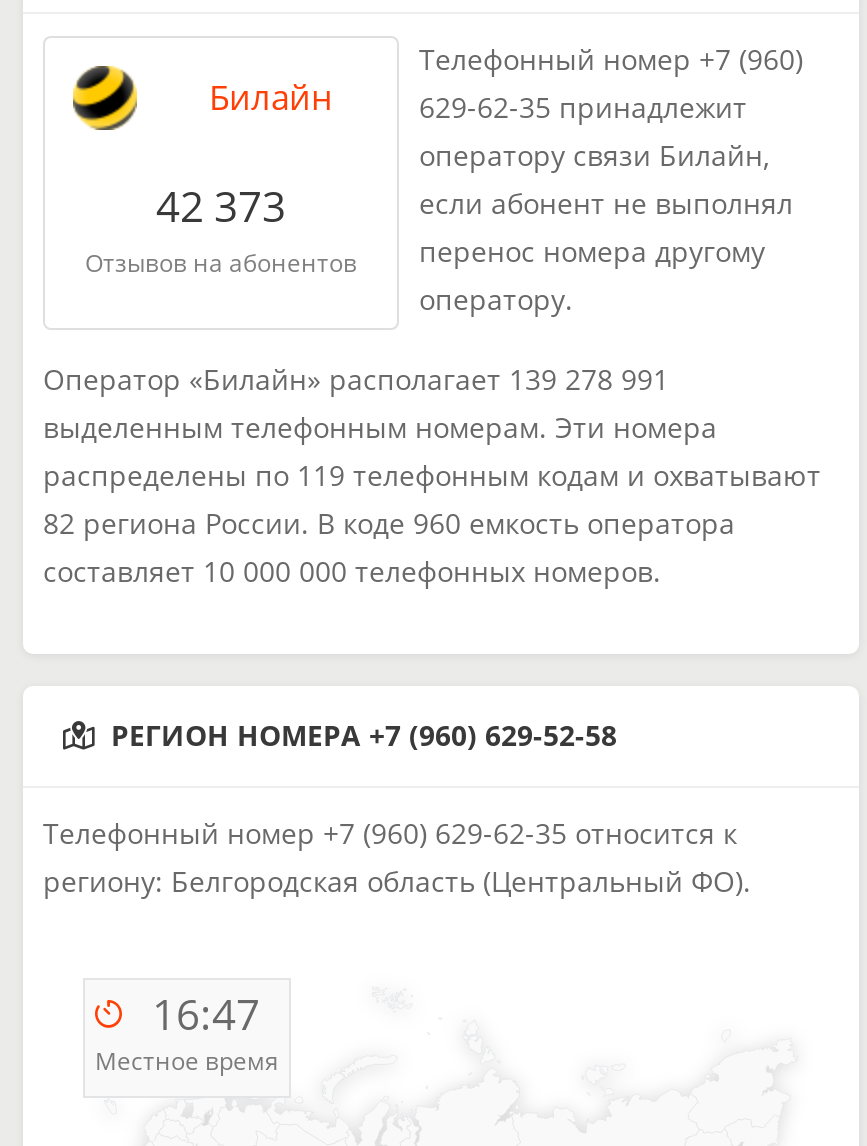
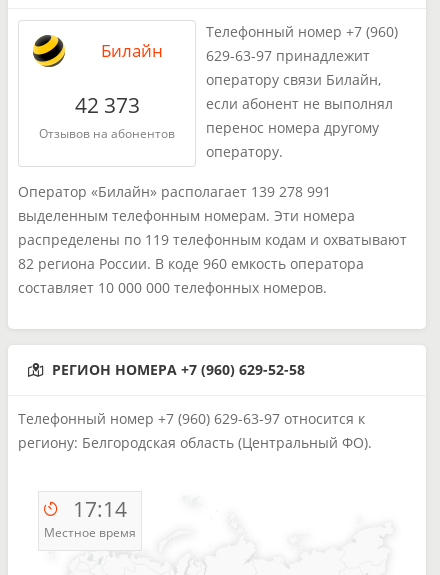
[419,88,747,126] 629-62-35 принадлежит -> [206,46,370,65] 629-63-97 принадлежит
[43,814,737,852] Телефонный номер +7 (960) 629-62-35 относится к -> [18,409,365,428] Телефонный номер +7 (960) 629-63-97 относится к
[152,986,260,1042] 16:47 -> [72,495,126,523] 17:14

